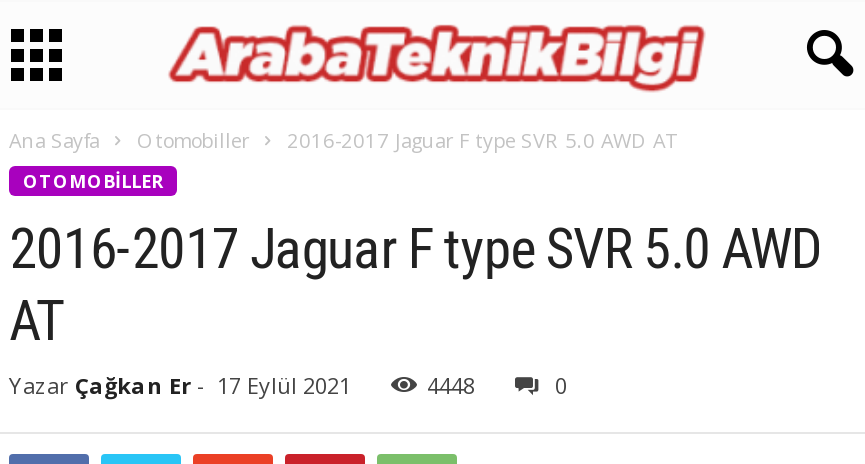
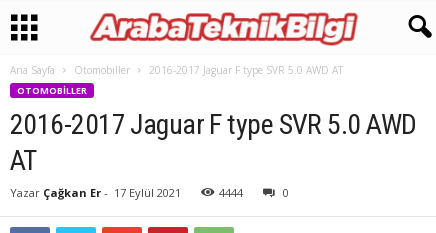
[427,370,475,400] 4448 -> [219,185,243,200] 4444

